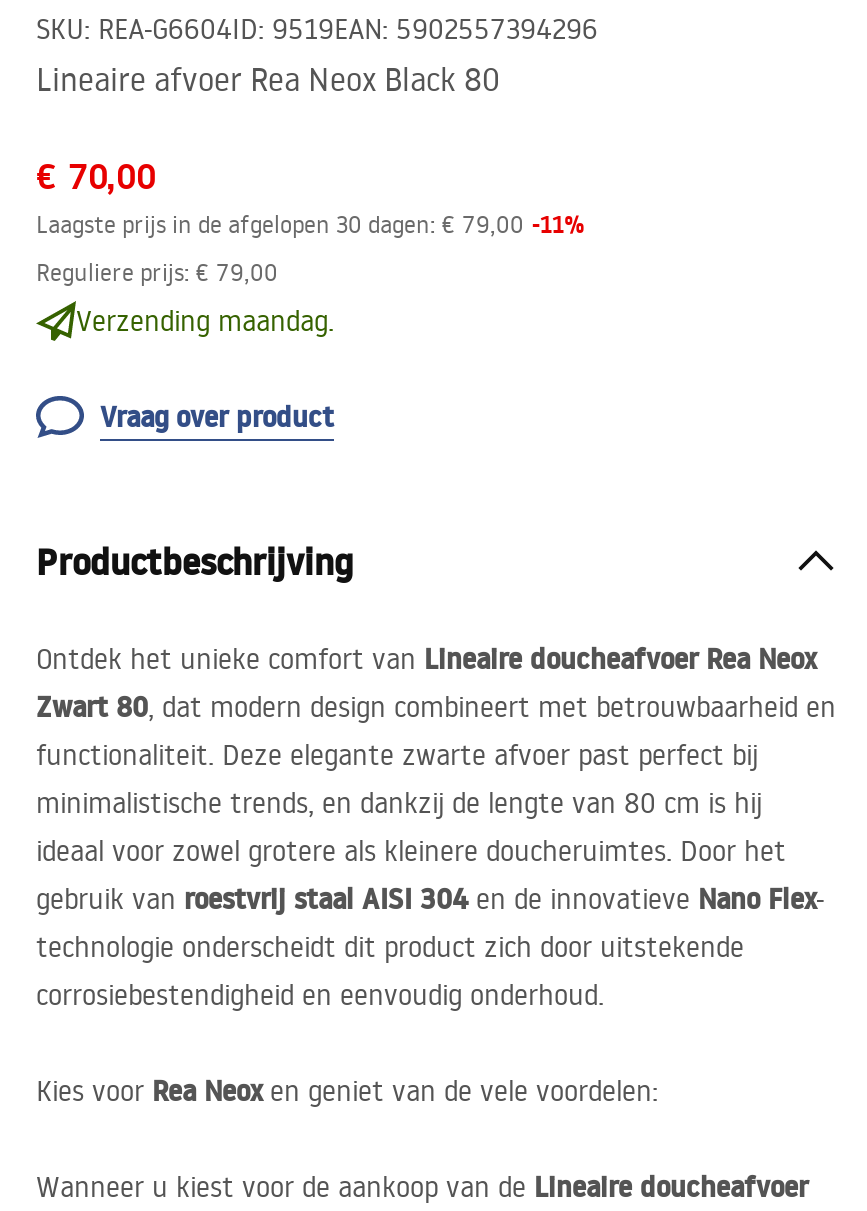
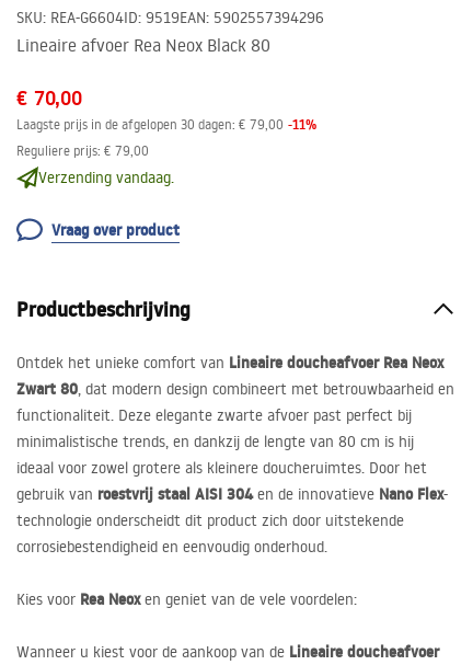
[76,303,334,339] Verzending maandag. -> [38,168,174,187] Verzending vandaag.

